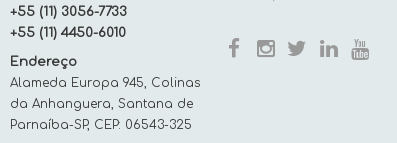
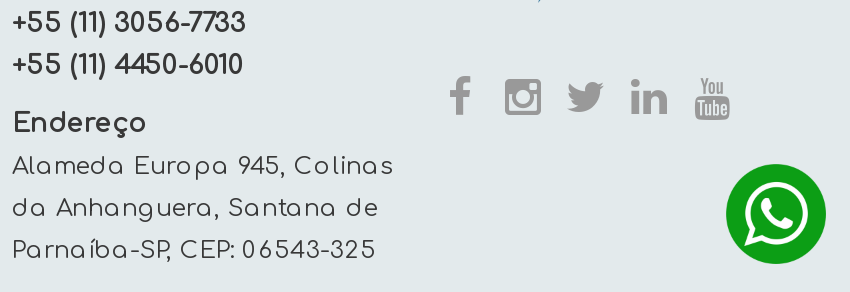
none -> [724,162,828,266] [image]

